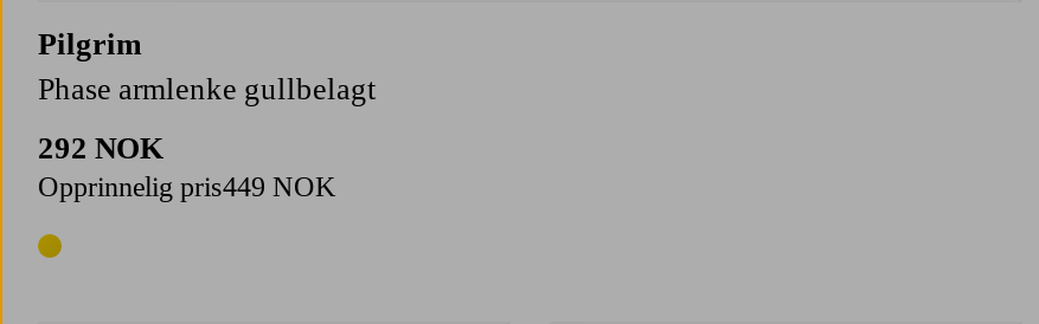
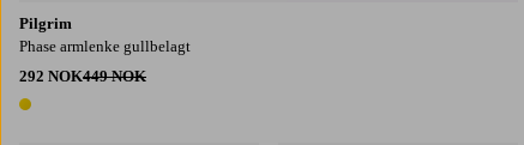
[38,130,336,203] 292 NOK | Opprinnelig pris449 NOK -> [19,68,146,86] 292 NOK449 NOK

